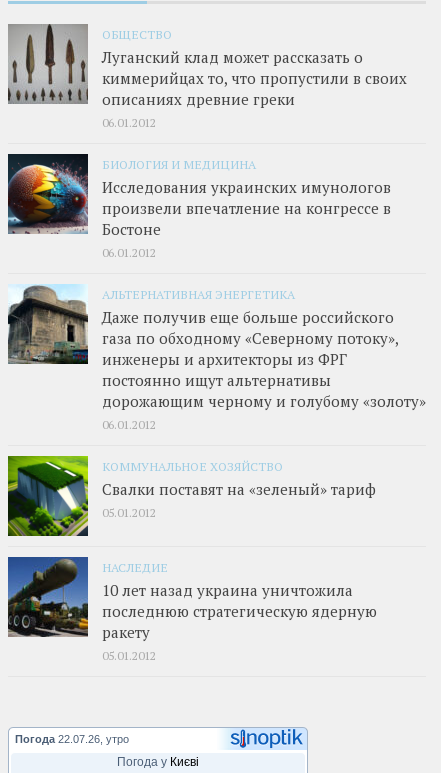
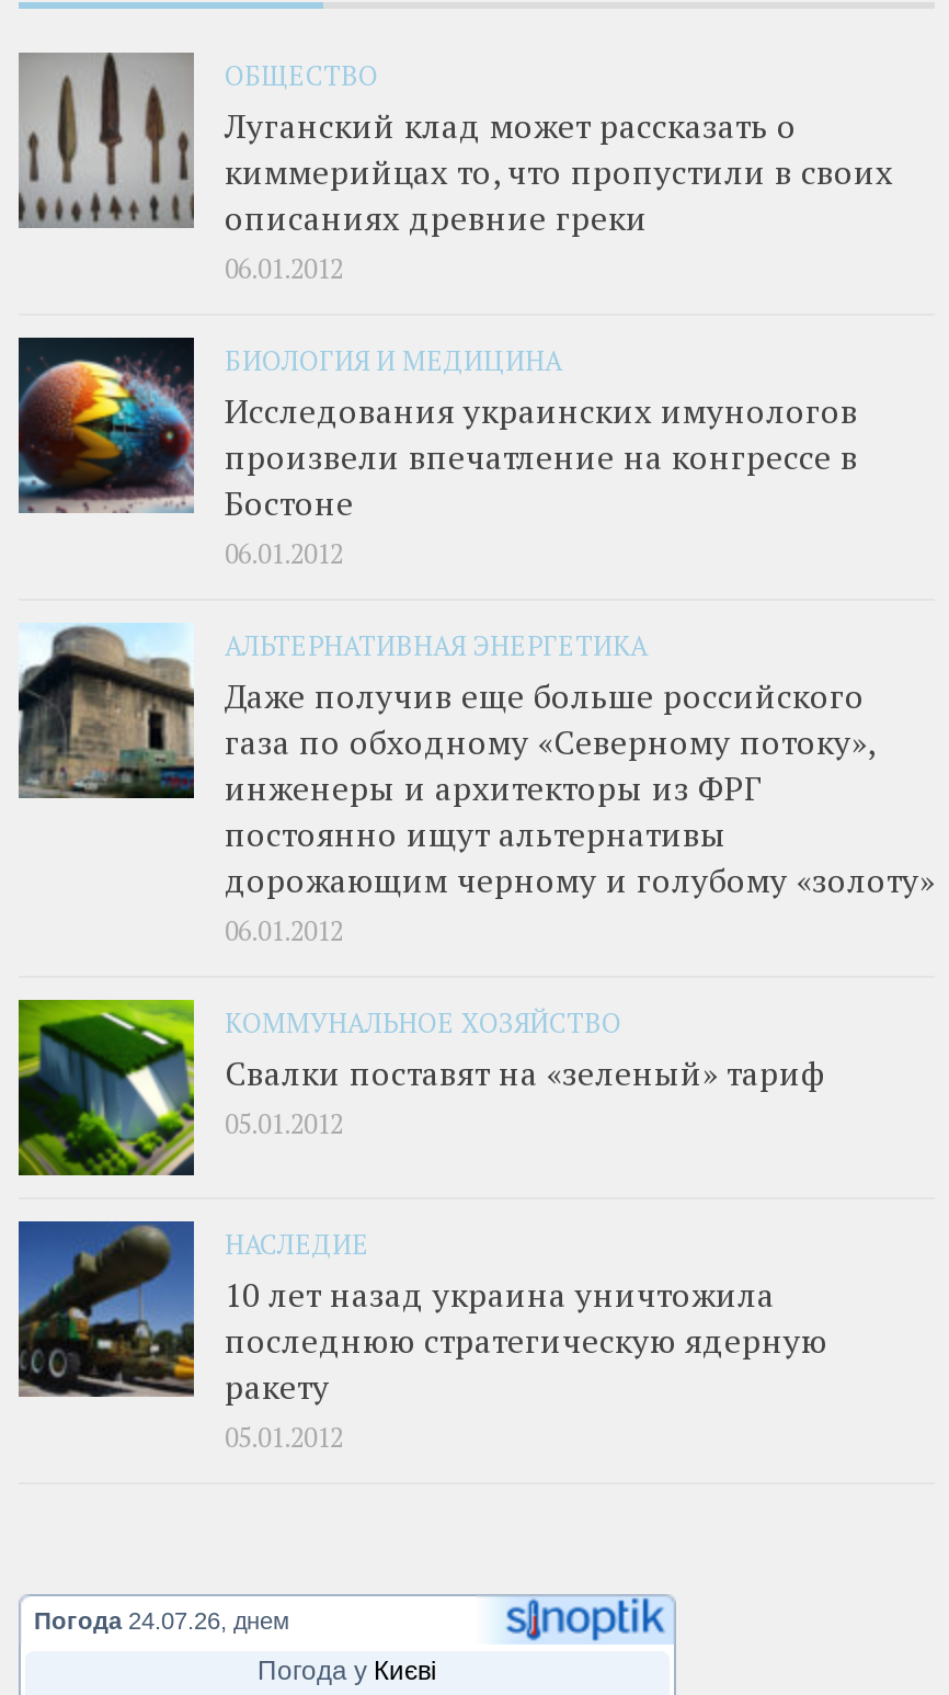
[15,733,129,745] Погода 22.07.26, утро -> [34,1607,290,1633] Погода 24.07.26, днем

